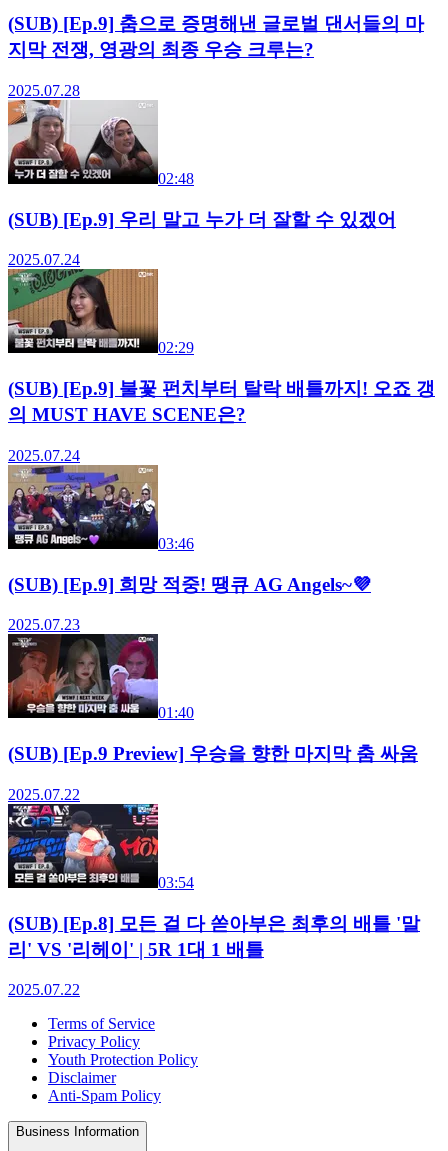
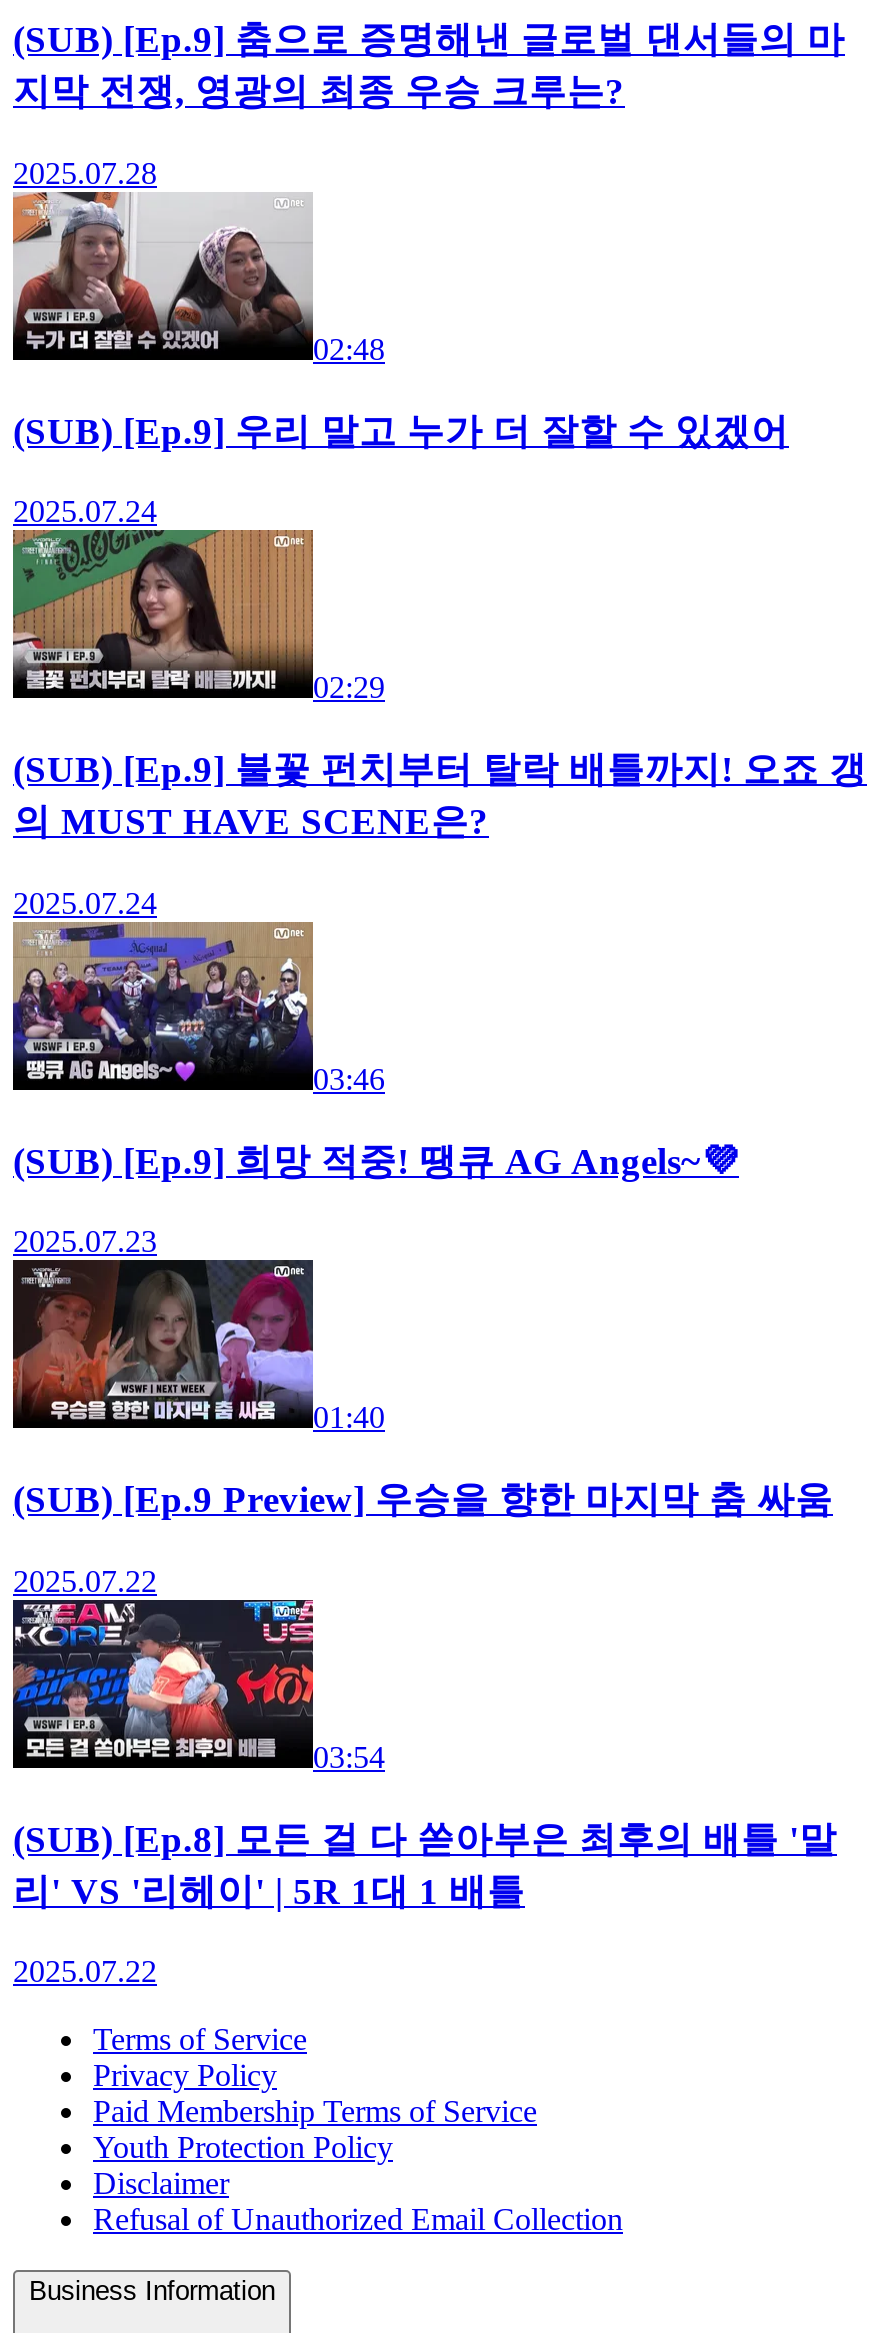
none -> [93,2094,537,2128] Paid Membership Terms of Service
[48,1087,161,1104] Anti-Spam Policy -> [93,2202,623,2236] Refusal of Unauthorized Email Collection

